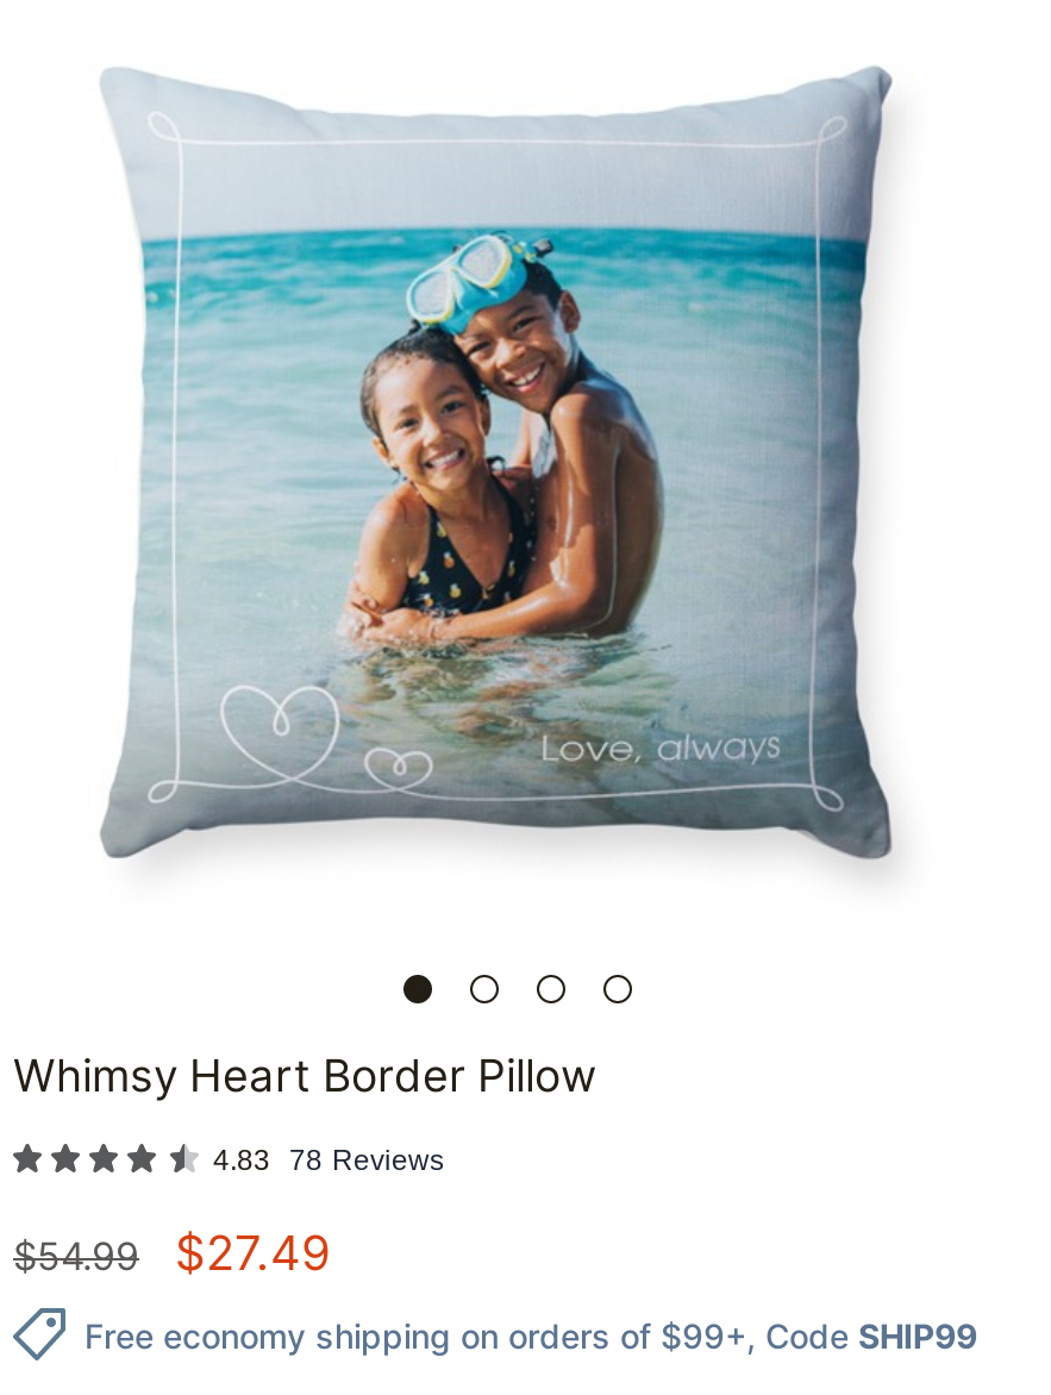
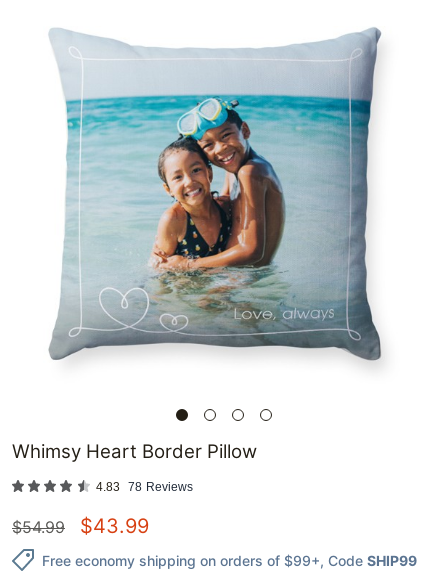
[13,1226,330,1283] $54.99 $27.49 -> [12,514,149,538] $54.99 $43.99

